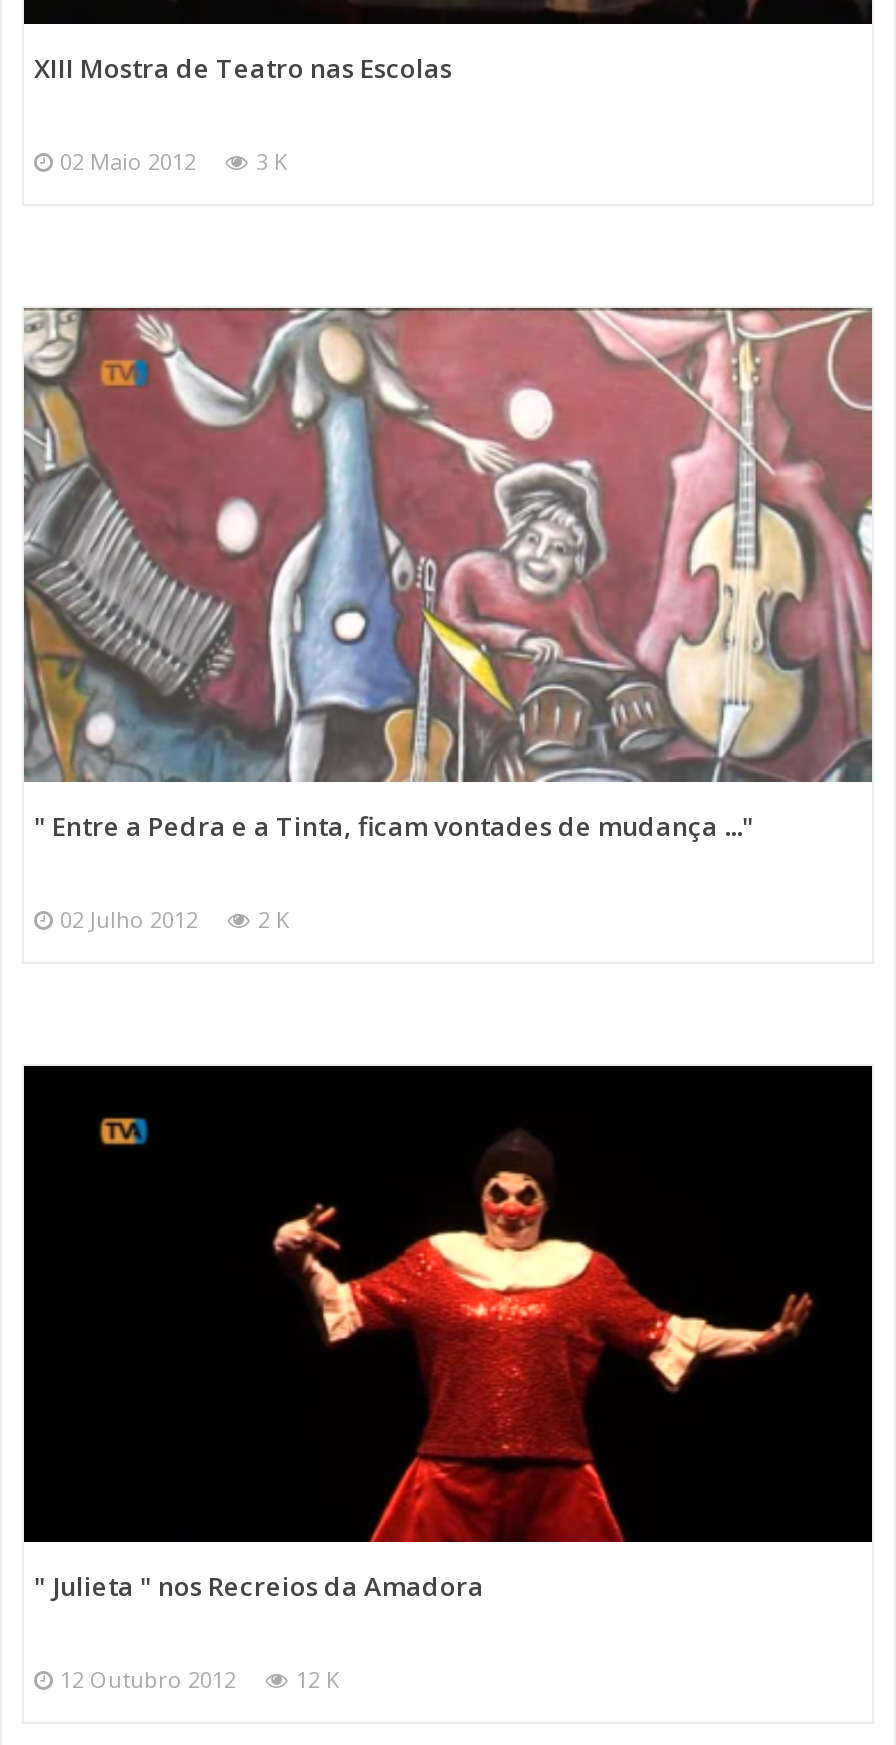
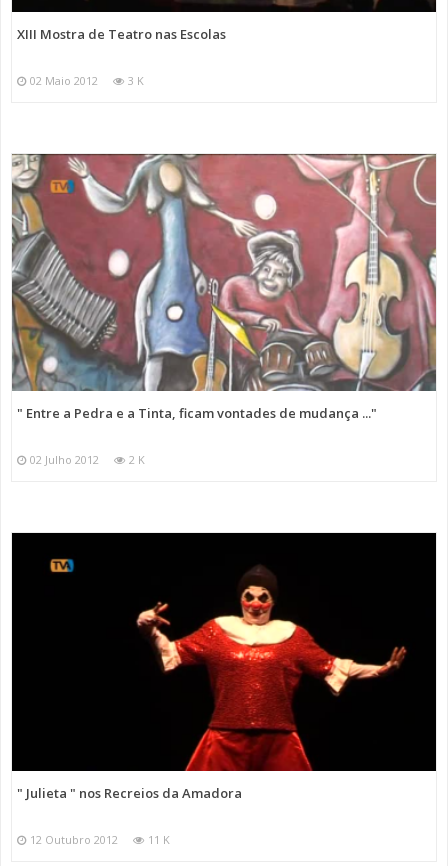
[60,1664,340,1694] 12 Outubro 2012 12 K -> [30,832,170,847] 12 Outubro 2012 11 K

